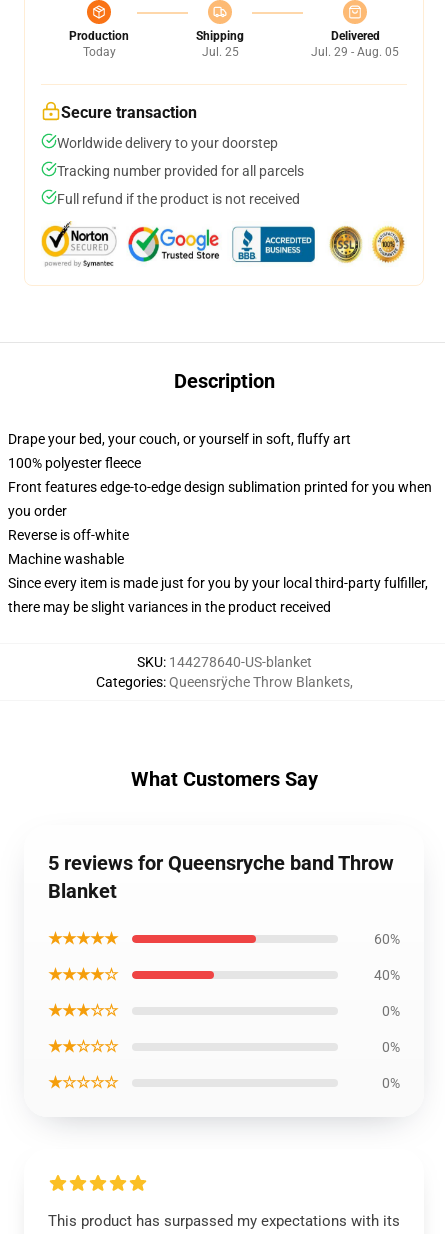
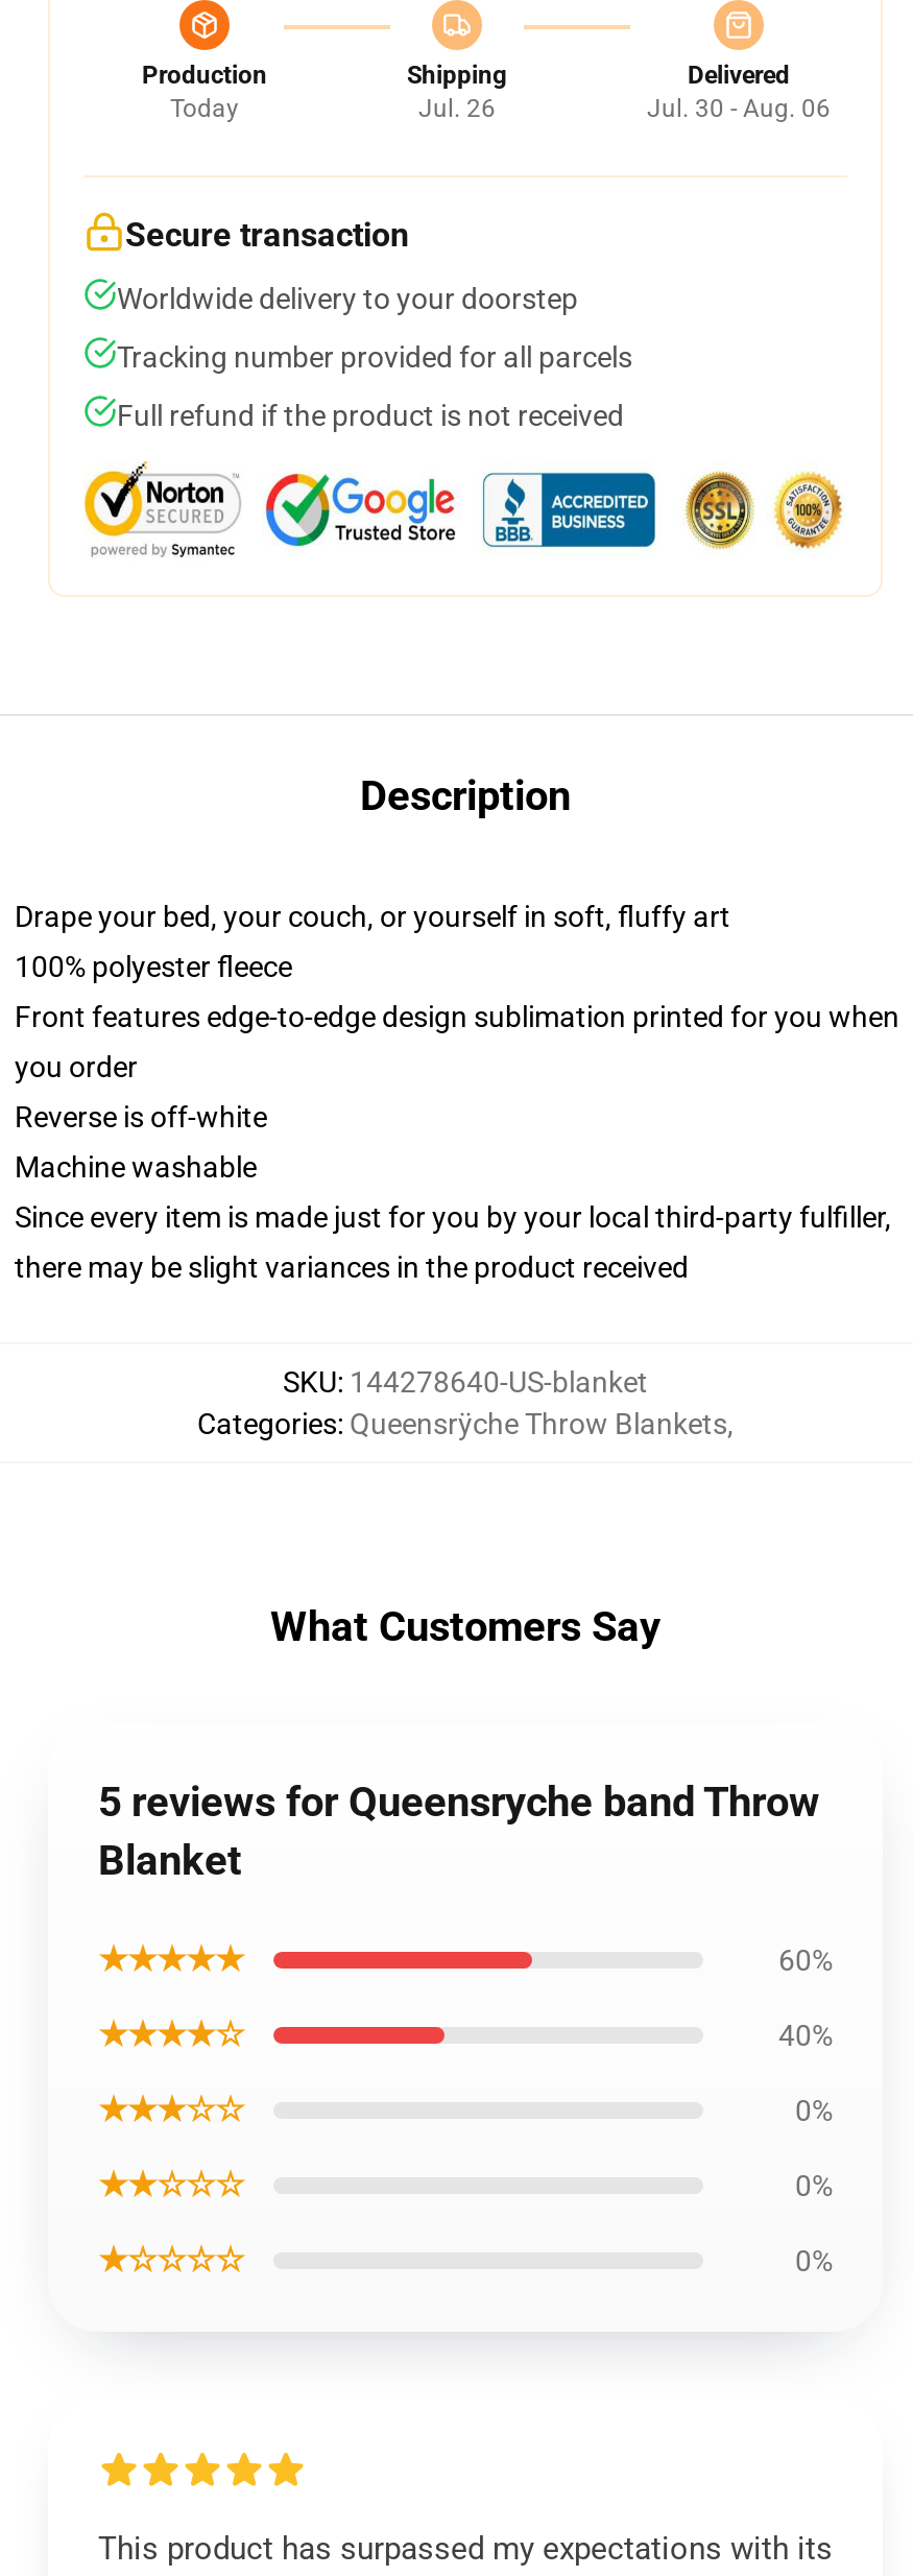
[201,45,238,59] Jul. 25 -> [418,94,496,123] Jul. 26
[311,45,399,59] Jul. 29 - Aug. 05 -> [647,94,831,123] Jul. 30 - Aug. 06

